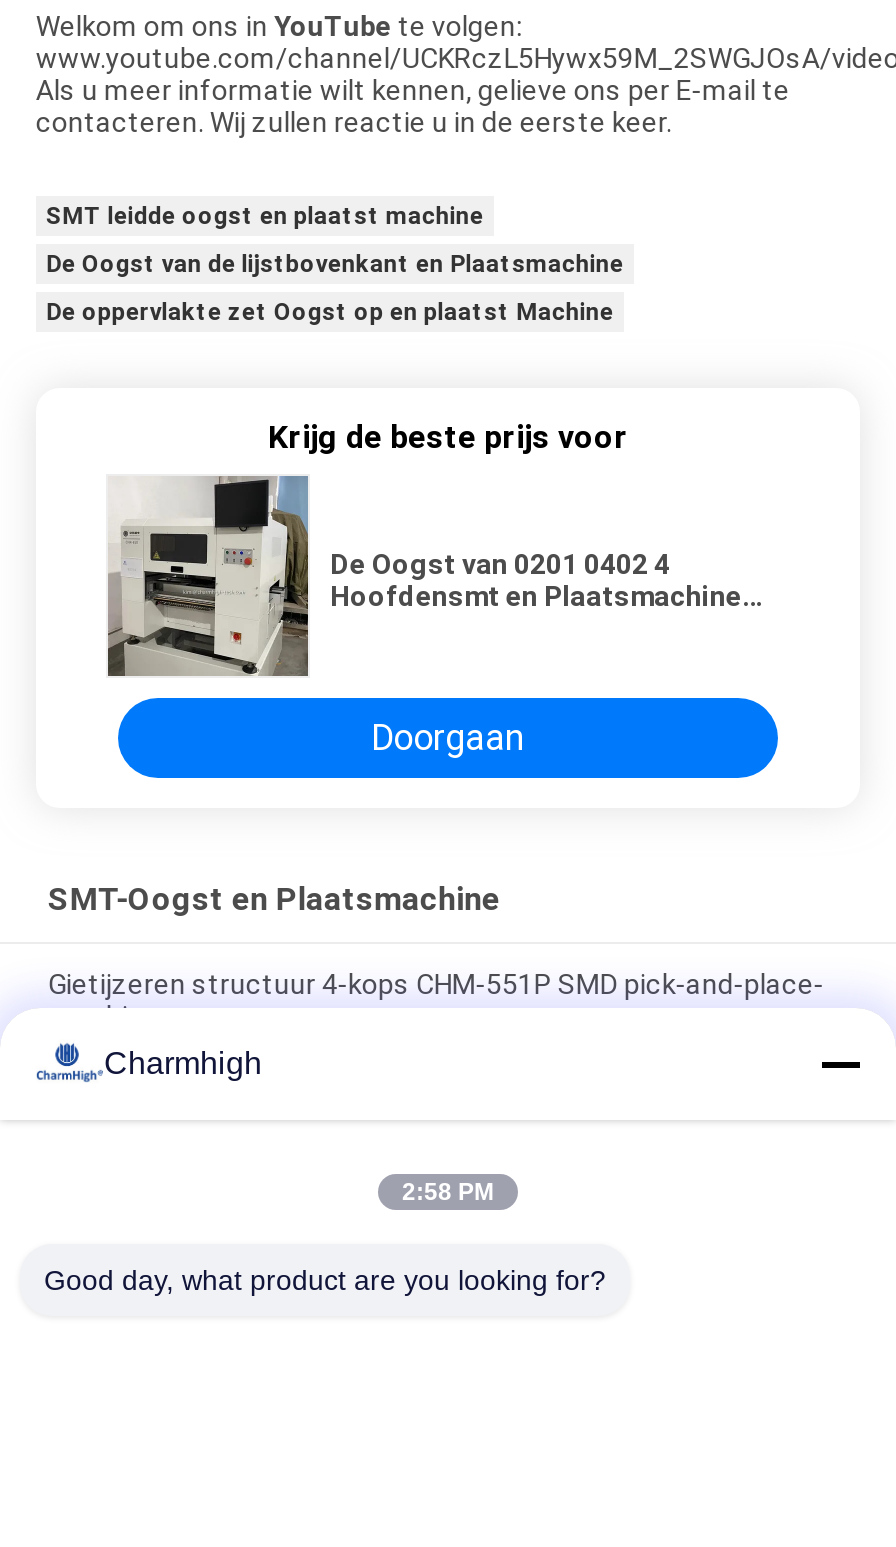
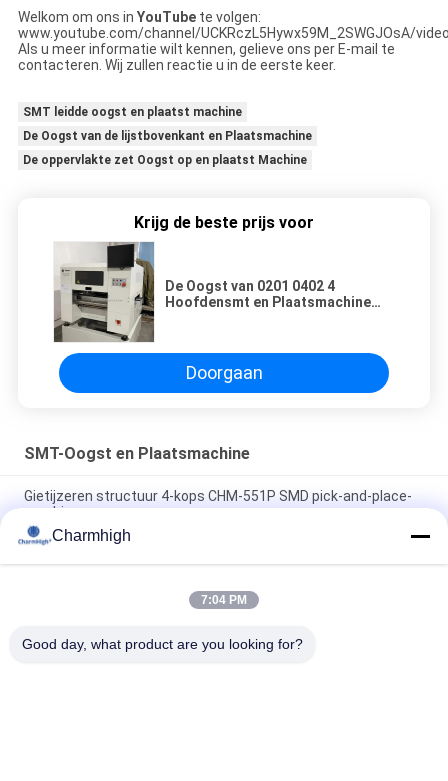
[402,1178,494,1206] 2:58 PM -> [201,593,247,607] 7:04 PM

